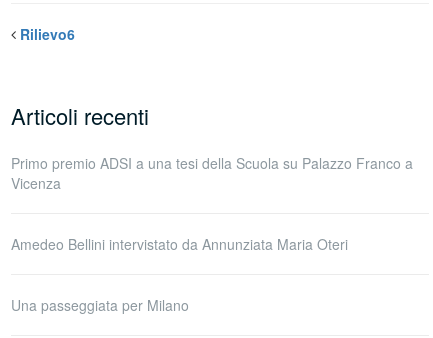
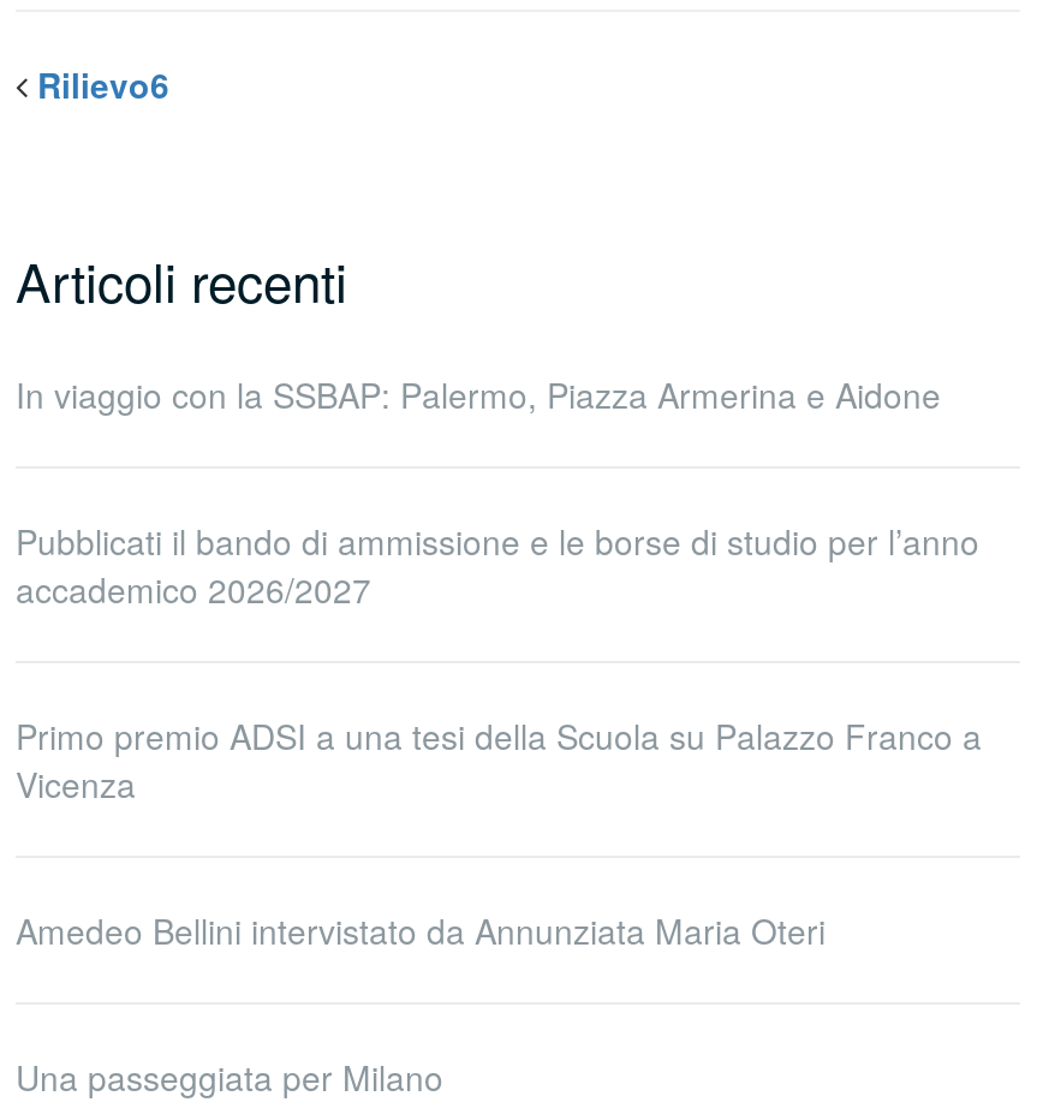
none -> [16,370,979,613] In viaggio con la SSBAP: Palermo, Piazza Armerina e Aidone | Pubblicati il bando di ammissione e le borse di studio per l’anno | accademico 2026/2027

